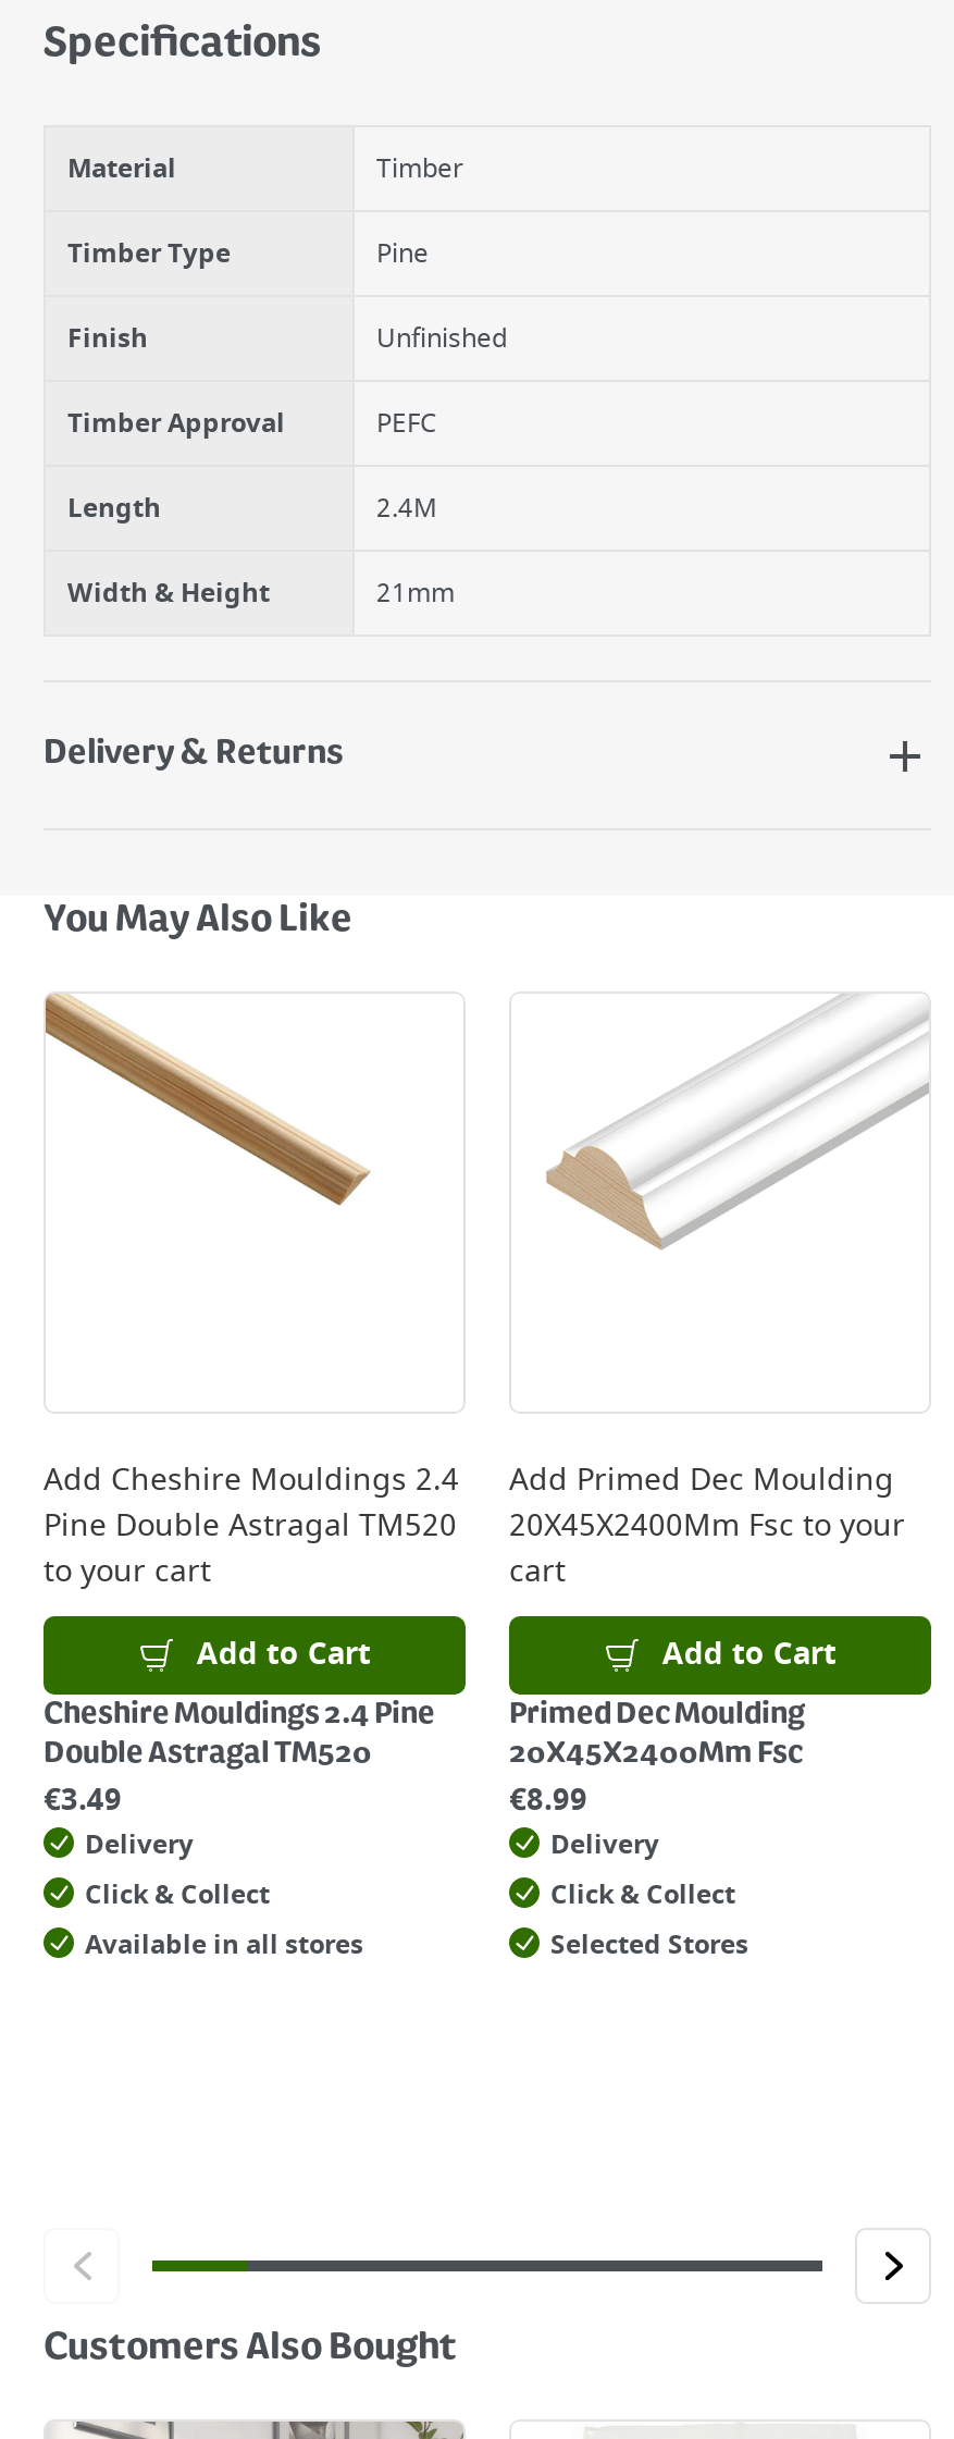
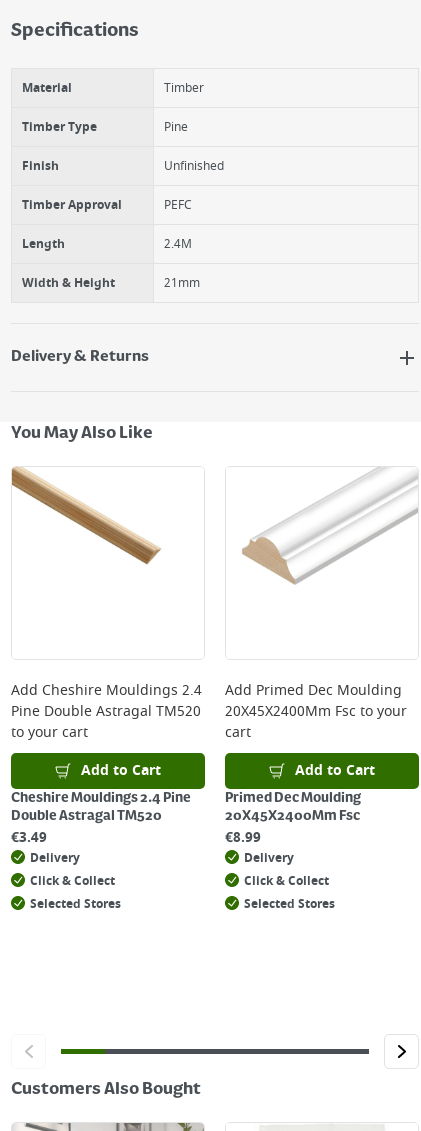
[85,1925,363,1964] Available in all stores -> [30,895,121,913] Selected Stores

